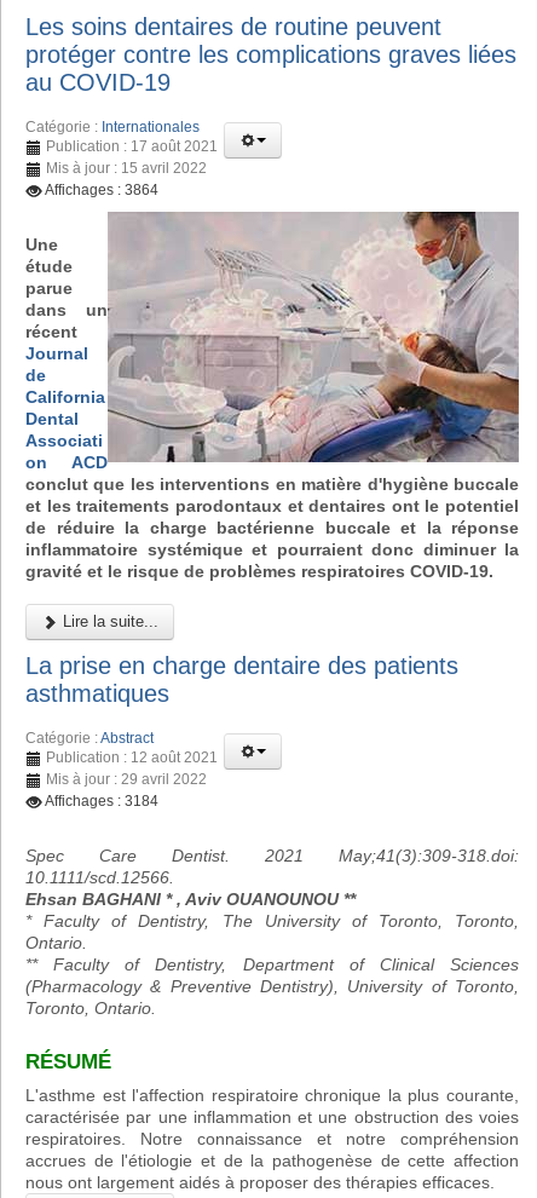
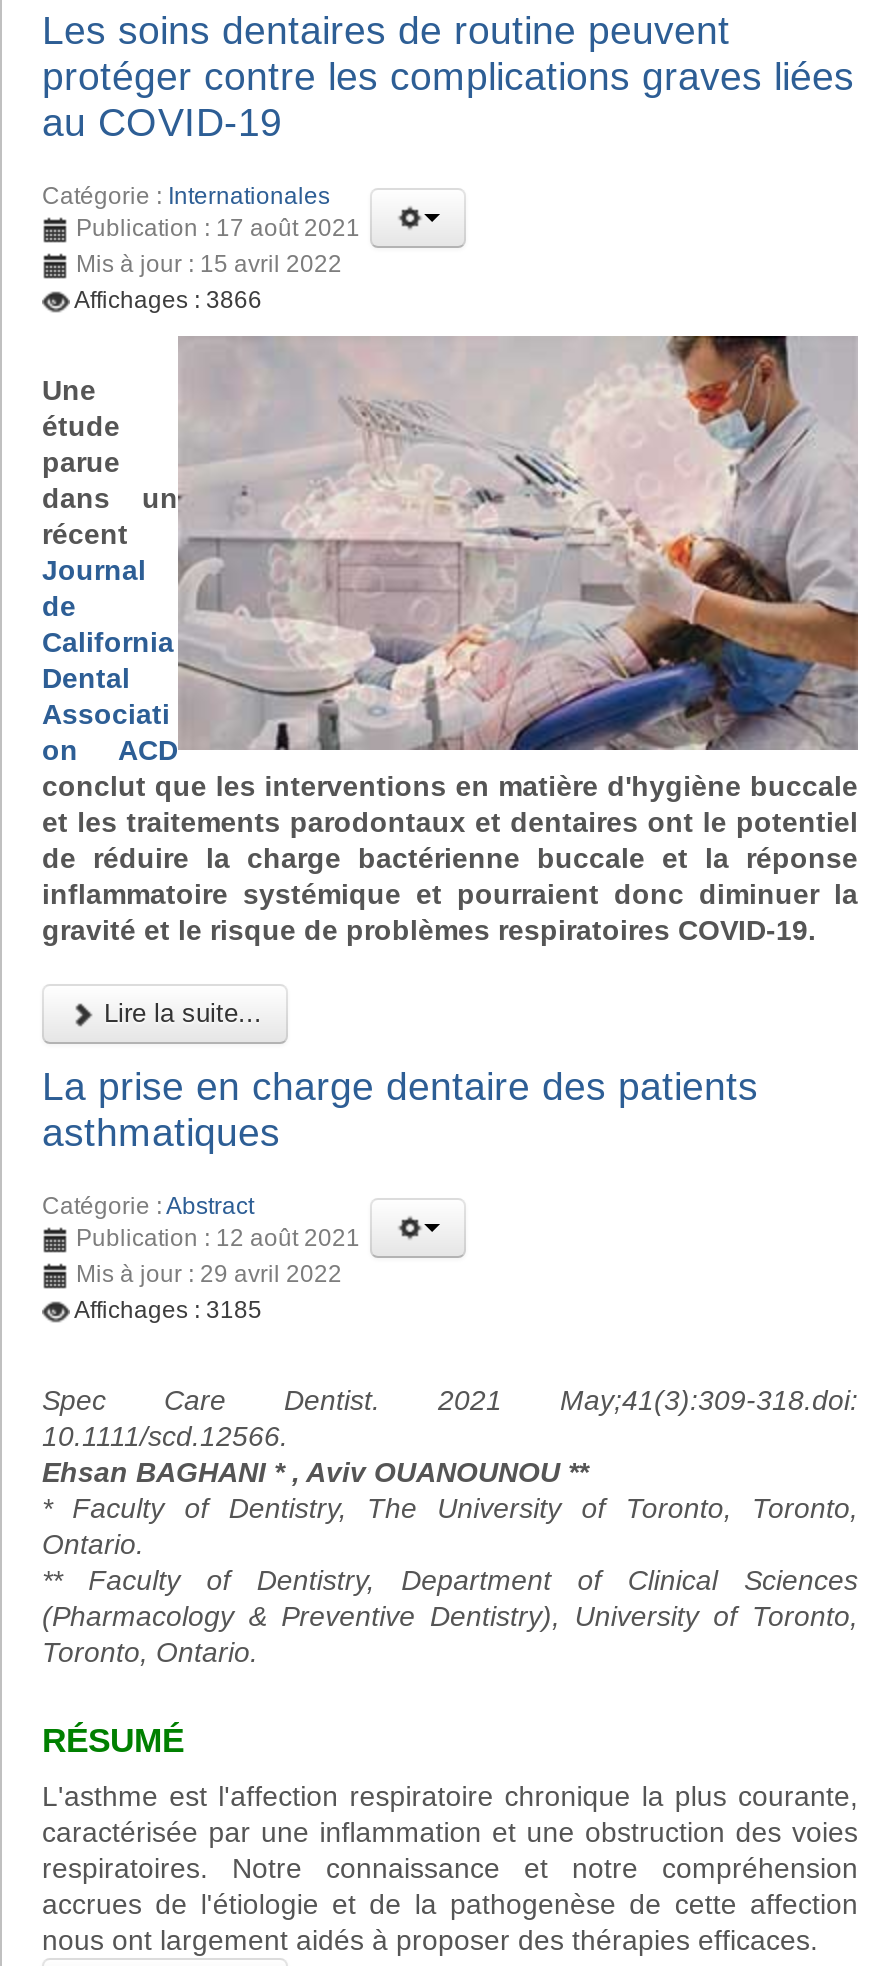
[45,181,158,198] Affichages : 3864 -> [74,286,262,314] Affichages : 3866
[45,792,158,809] Affichages : 3184 -> [74,1295,262,1323] Affichages : 3185

